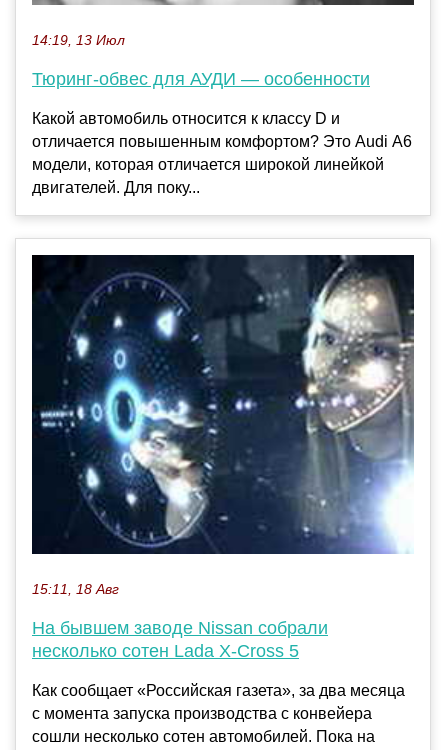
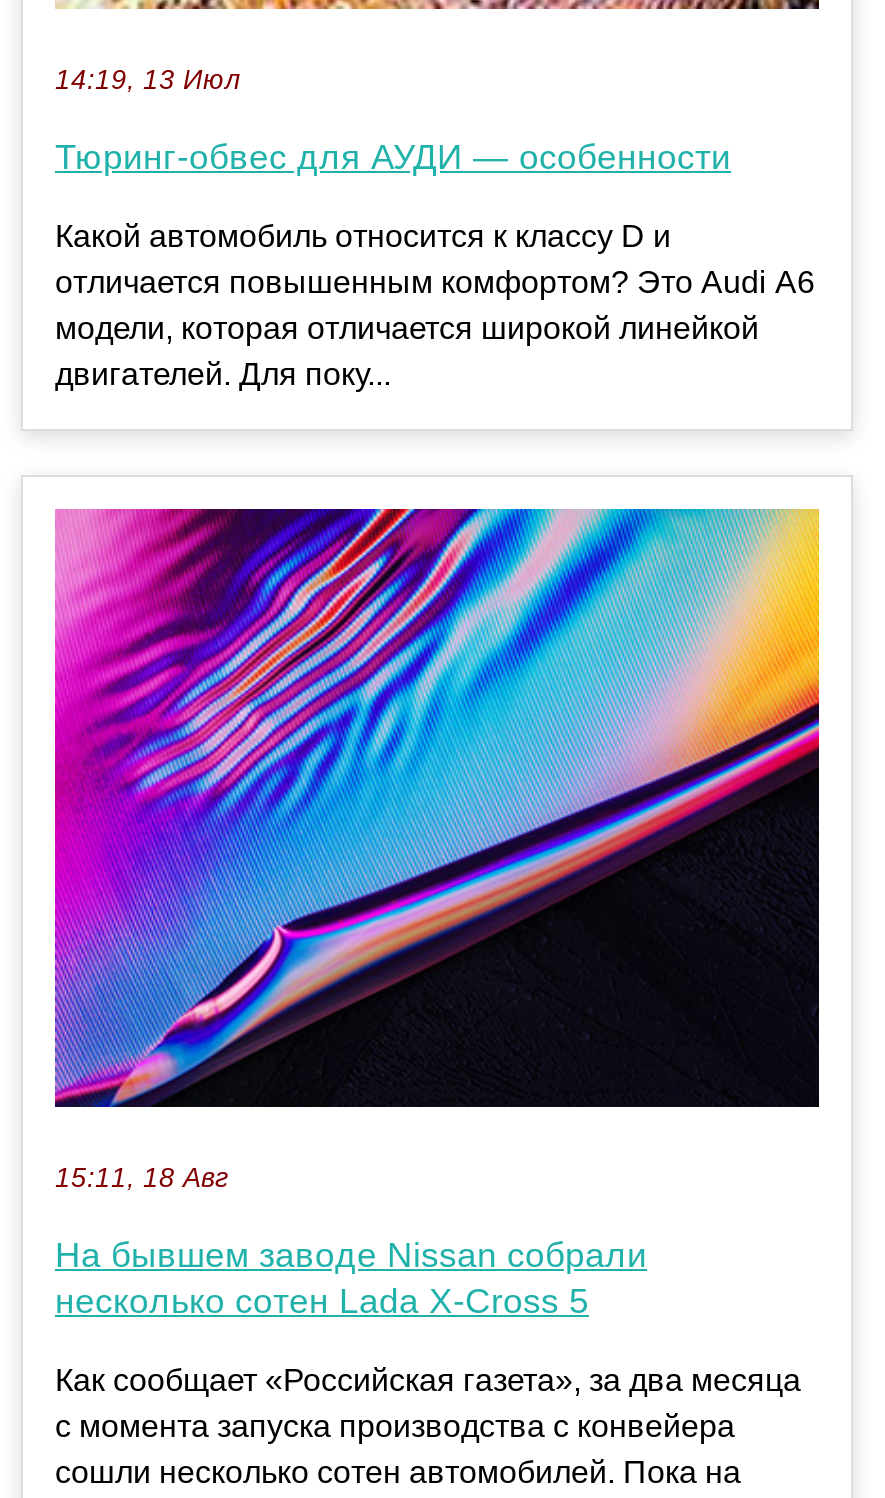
[31,254,415,555] [image] -> [53,506,821,1110] [image]

